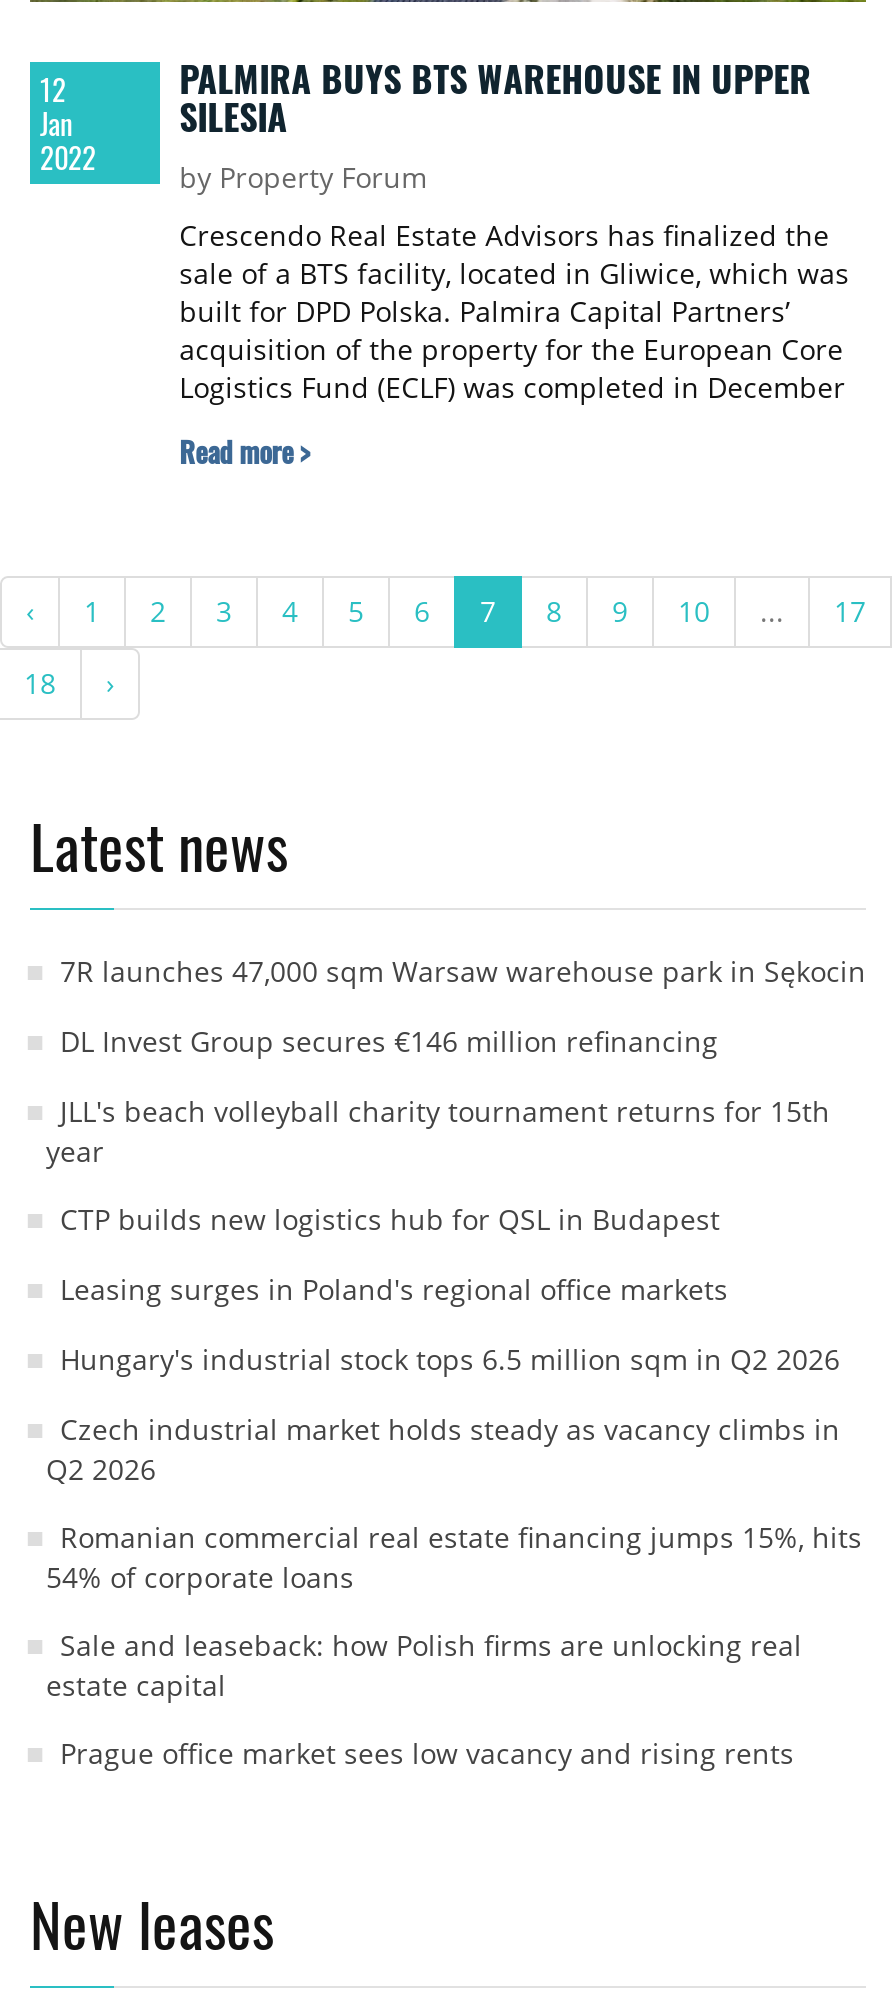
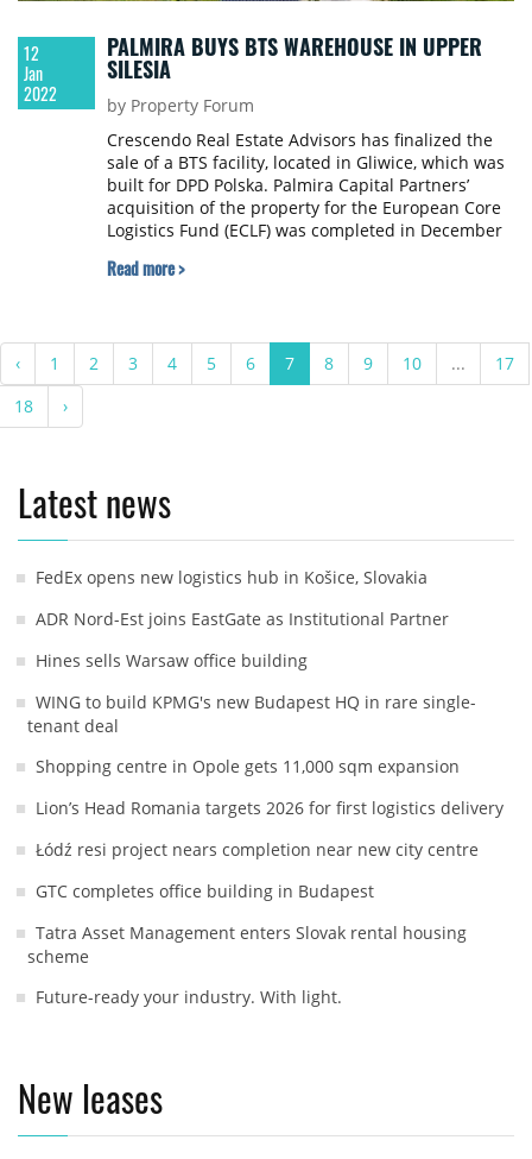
[60,952,866,990] 7R launches 47,000 sqm Warsaw warehouse park in Sękocin -> [36,566,427,588] FedEx opens new logistics hub in Košice, Slovakia
[60,1022,718,1060] DL Invest Group secures €146 million refinancing -> [36,607,449,630] ADR Nord-Est joins EastGate as Institutional Partner
[46,1092,830,1170] JLL's beach volleyball charity tournament returns for 15th | year -> [36,649,308,671] Hines sells Warsaw office building
[60,1200,720,1238] CTP builds new logistics hub for QSL in Budapest -> [27,690,476,737] WING to build KPMG's new Budapest HQ in rare single- | tenant deal
[60,1270,728,1308] Leasing surges in Poland's regional office markets -> [36,755,460,777] Shopping centre in Opole gets 11,000 sqm expansion
[60,1340,840,1378] Hungary's industrial stock tops 6.5 million sqm in Q2 2026 -> [36,796,503,819] Lion’s Head Romania targets 2026 for first logistics delivery
[46,1410,840,1488] Czech industrial market holds steady as vacancy climbs in | Q2 2026 -> [36,838,479,860] Łódź resi project nears completion near new city centre
[46,1518,862,1596] Romanian commercial real estate financing jumps 15%, hits | 54% of corporate loans -> [36,879,374,902] GTC completes office building in Budapest
[46,1626,802,1704] Sale and leaseback: how Polish firms are unlocking real | estate capital -> [27,921,467,967] Tatra Asset Management enters Slovak rental housing | scheme
[60,1734,794,1772] Prague office market sees low vacancy and rising rents -> [36,985,342,1008] Future-ready your industry. With light.

